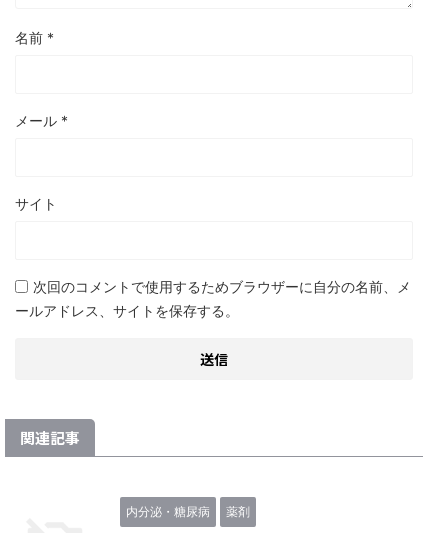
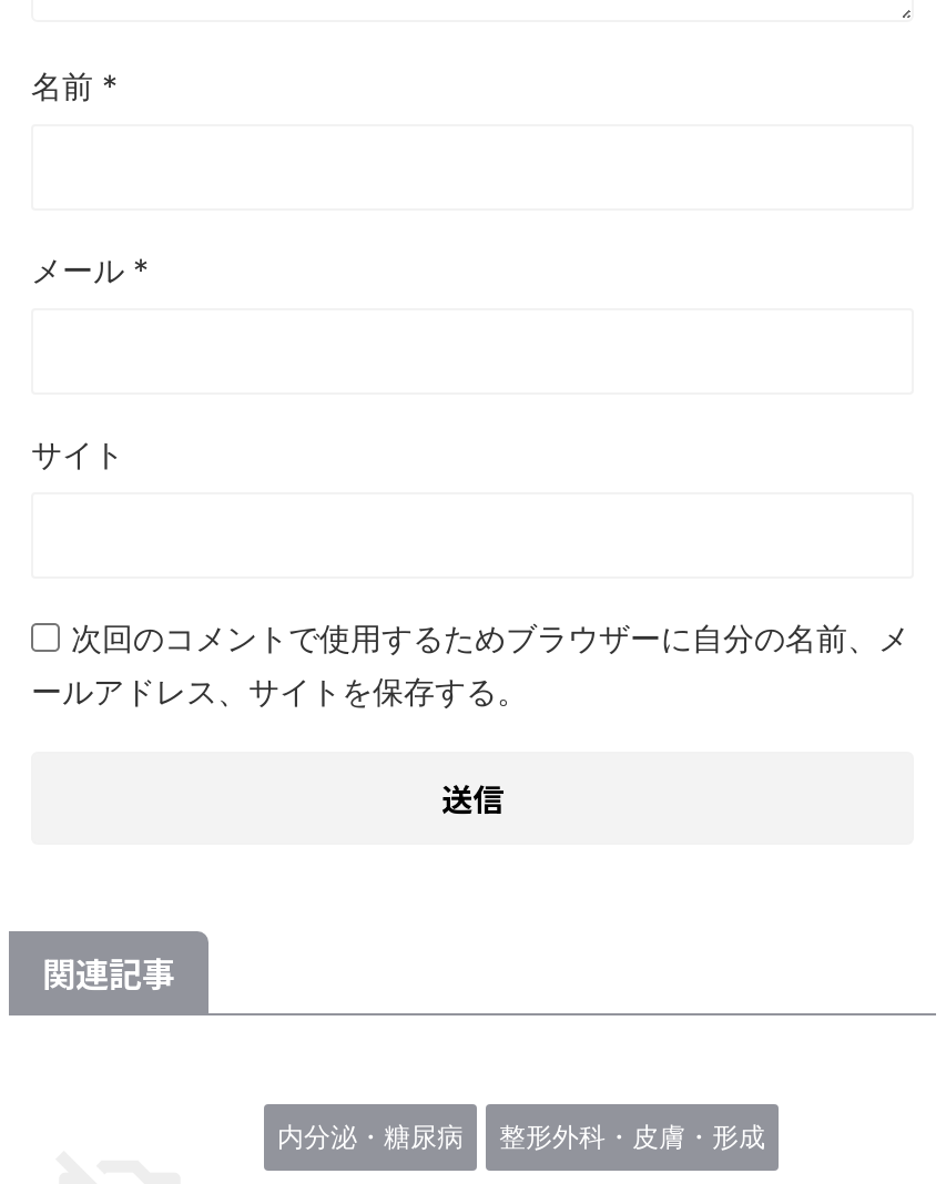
[226,504,250,519] 薬剤 -> [499,1120,765,1153] 整形外科・皮膚・形成

